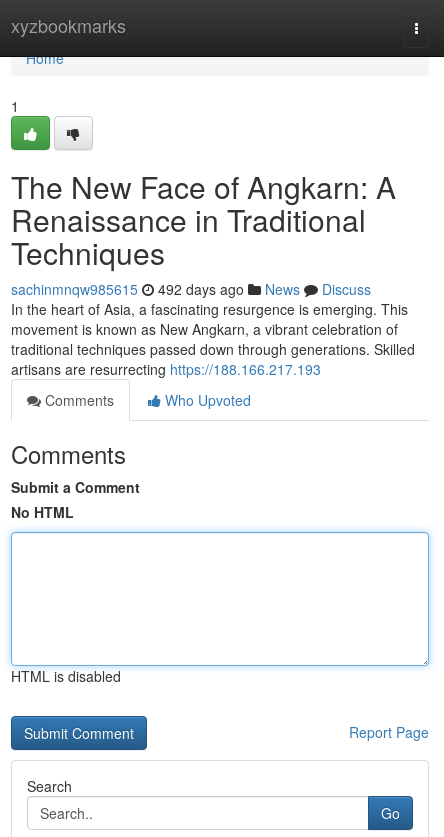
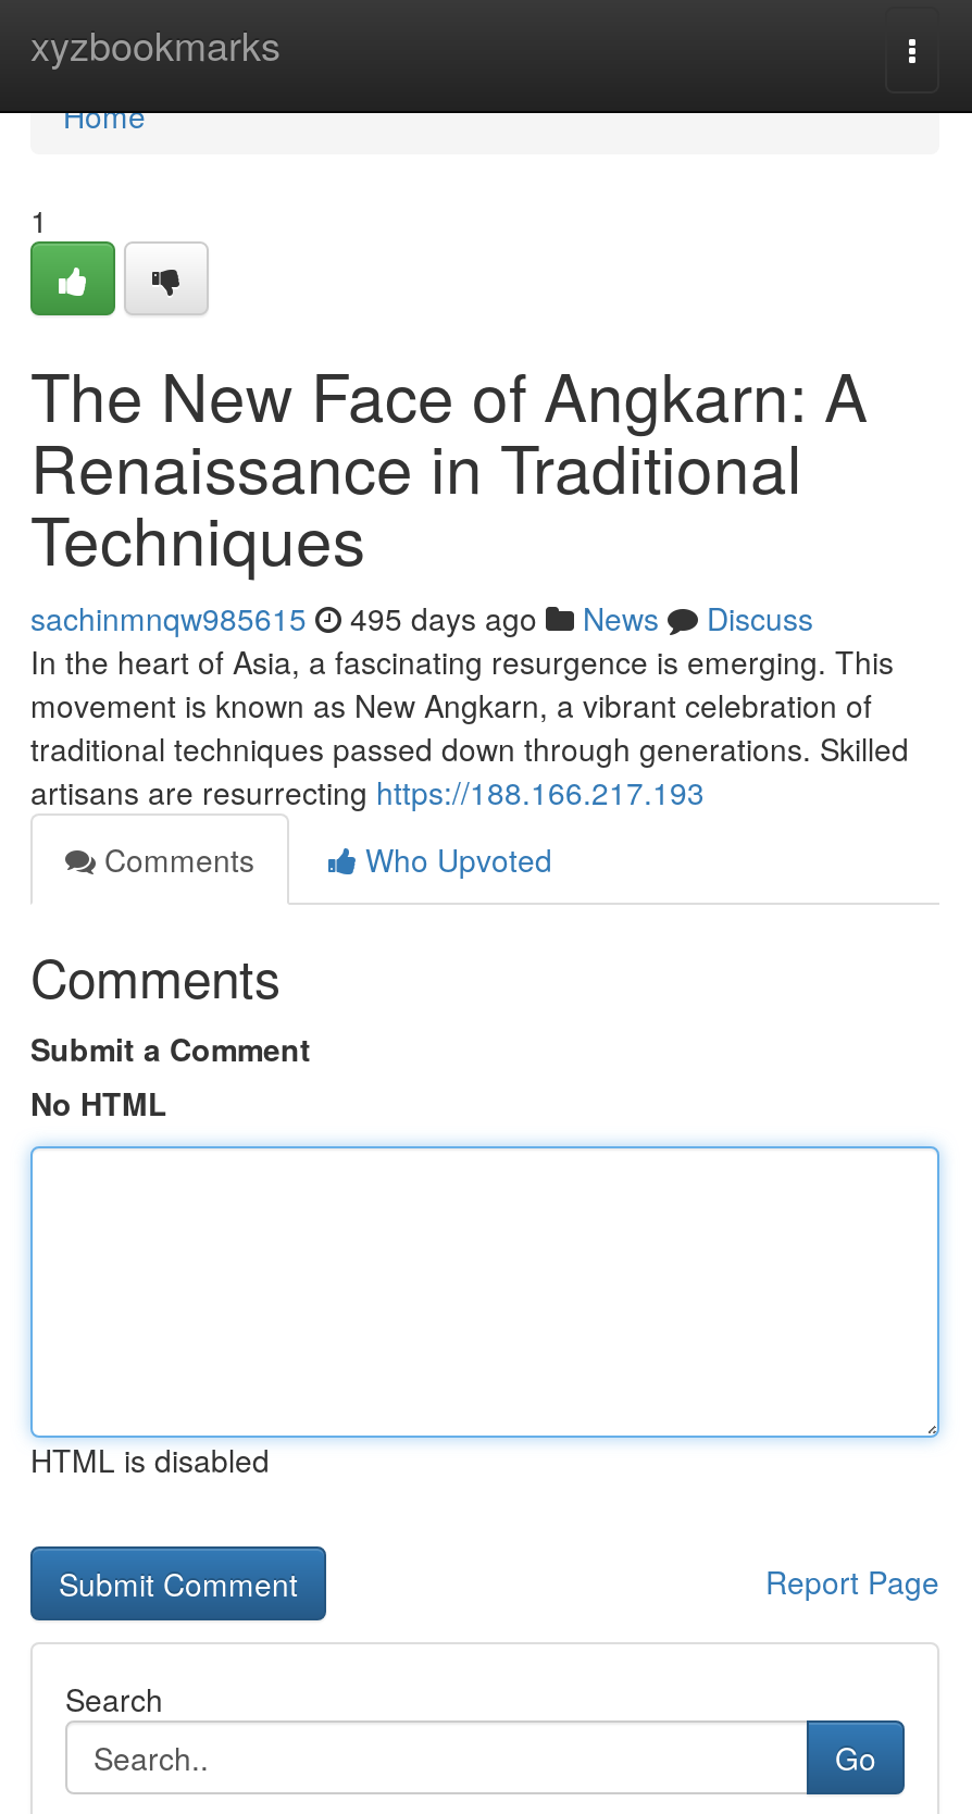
[11,279,371,299] sachinmnqw985615 492 days ago News Discuss -> [30,596,813,639] sachinmnqw985615 495 days ago News Discuss

